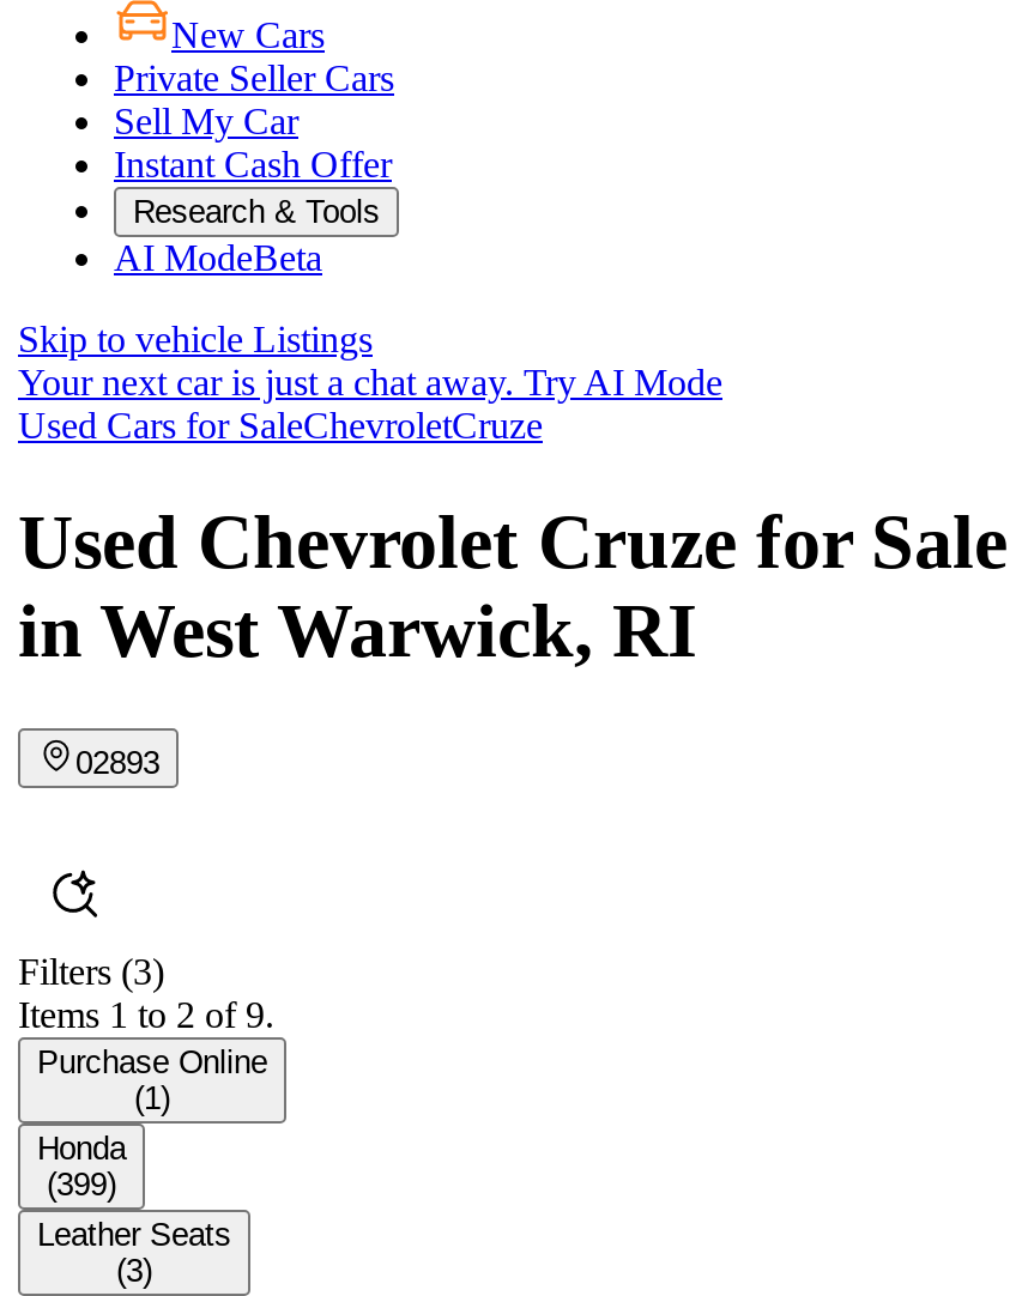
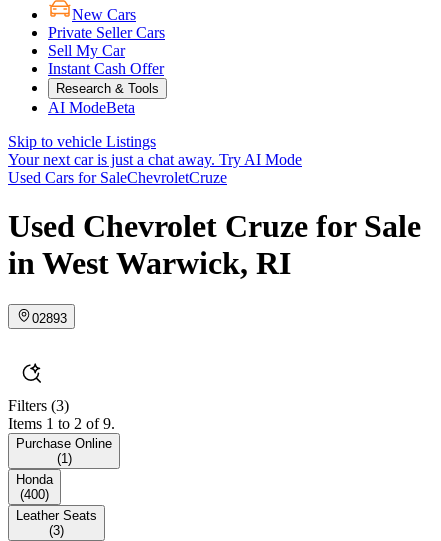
[47,1166,116,1202] (399) -> [20,487,49,502] (400)

